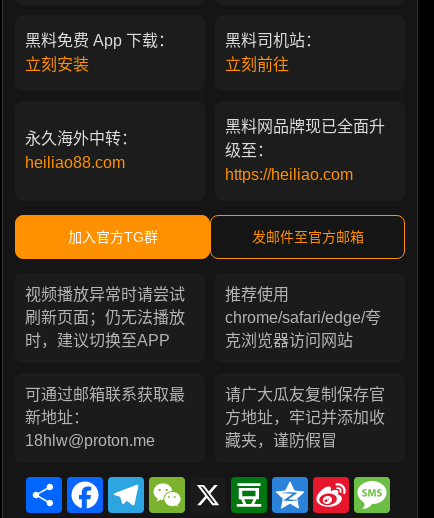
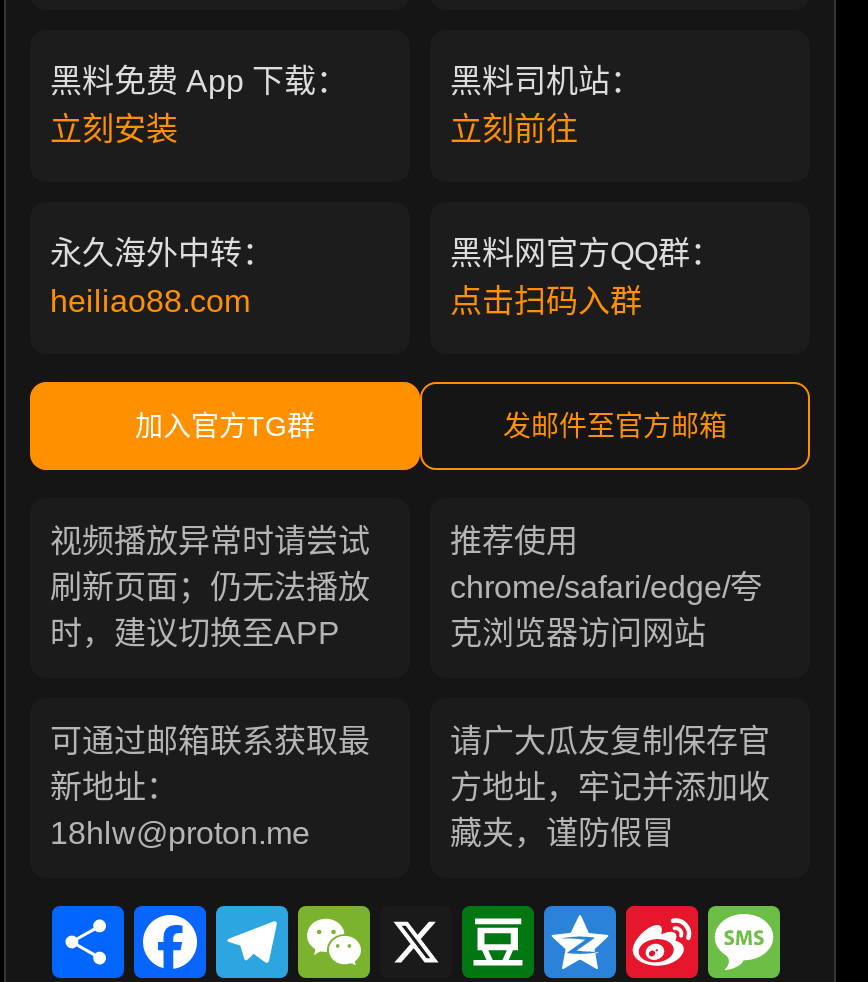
[225,118,385,183] 黑料网品牌现已全面升 | 级至： | https://heiliao.com -> [450,236,722,318] 黑料网官方QQ群： | 点击扫码入群

